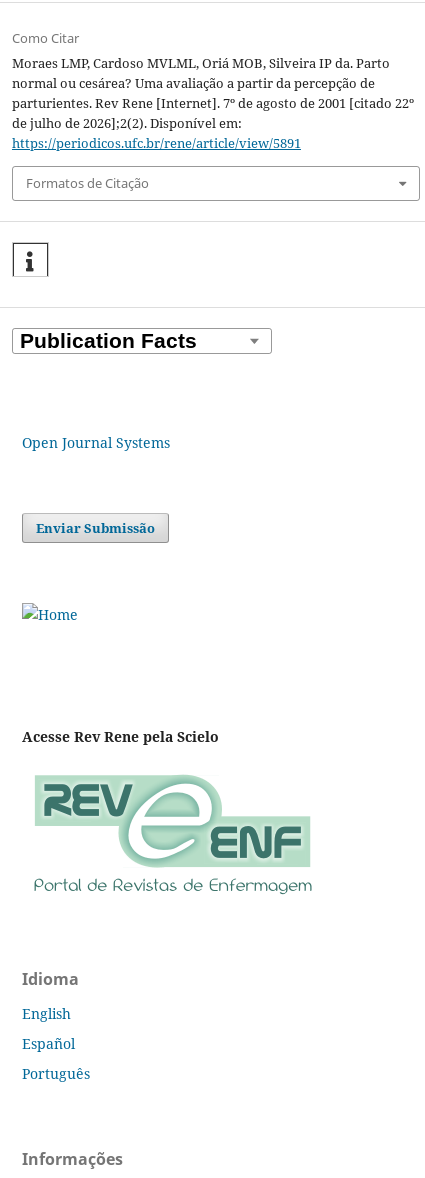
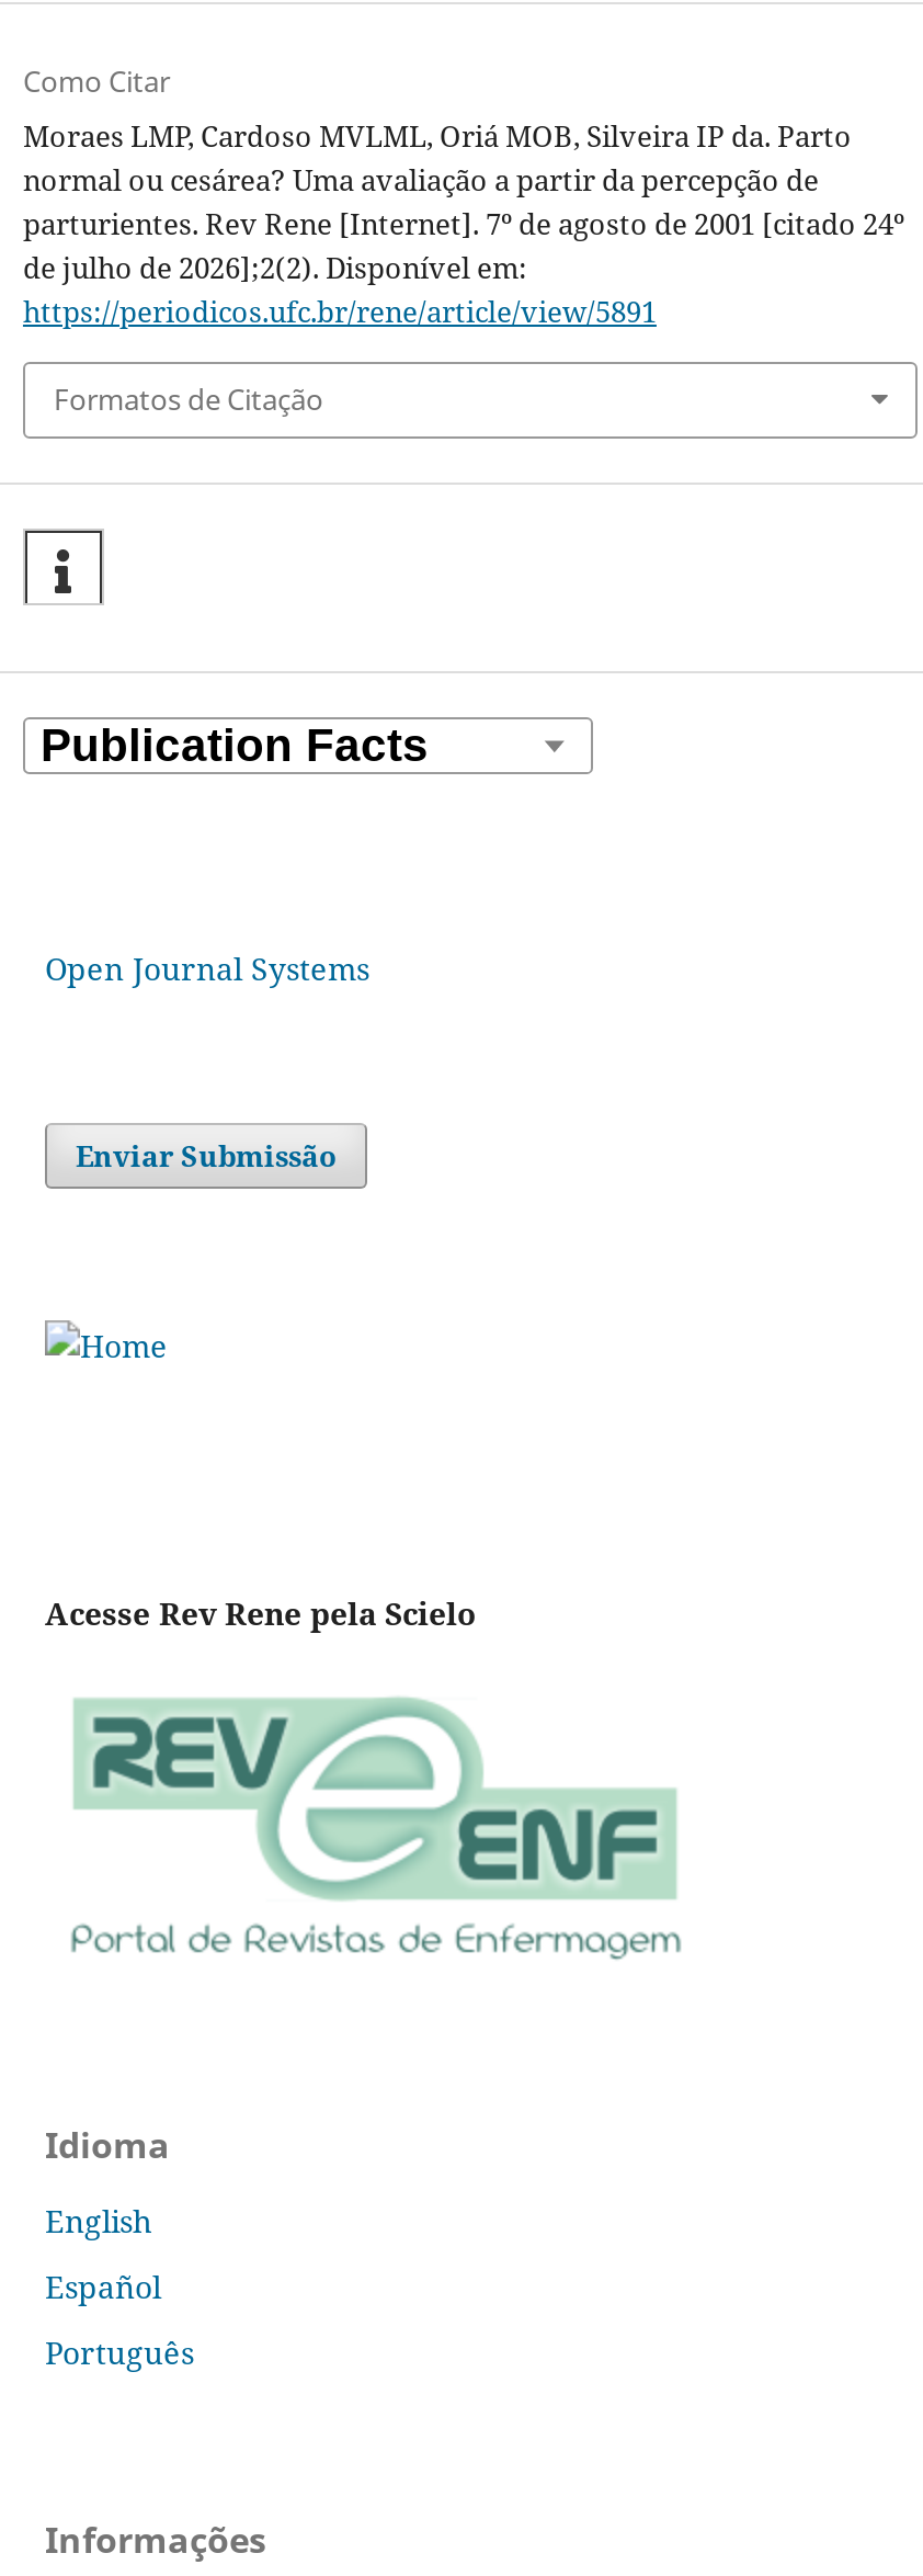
[12,94,414,112] parturientes. Rev Rene [Internet]. 7º de agosto de 2001 [citado 22º -> [23,204,904,244] parturientes. Rev Rene [Internet]. 7º de agosto de 2001 [citado 24º

